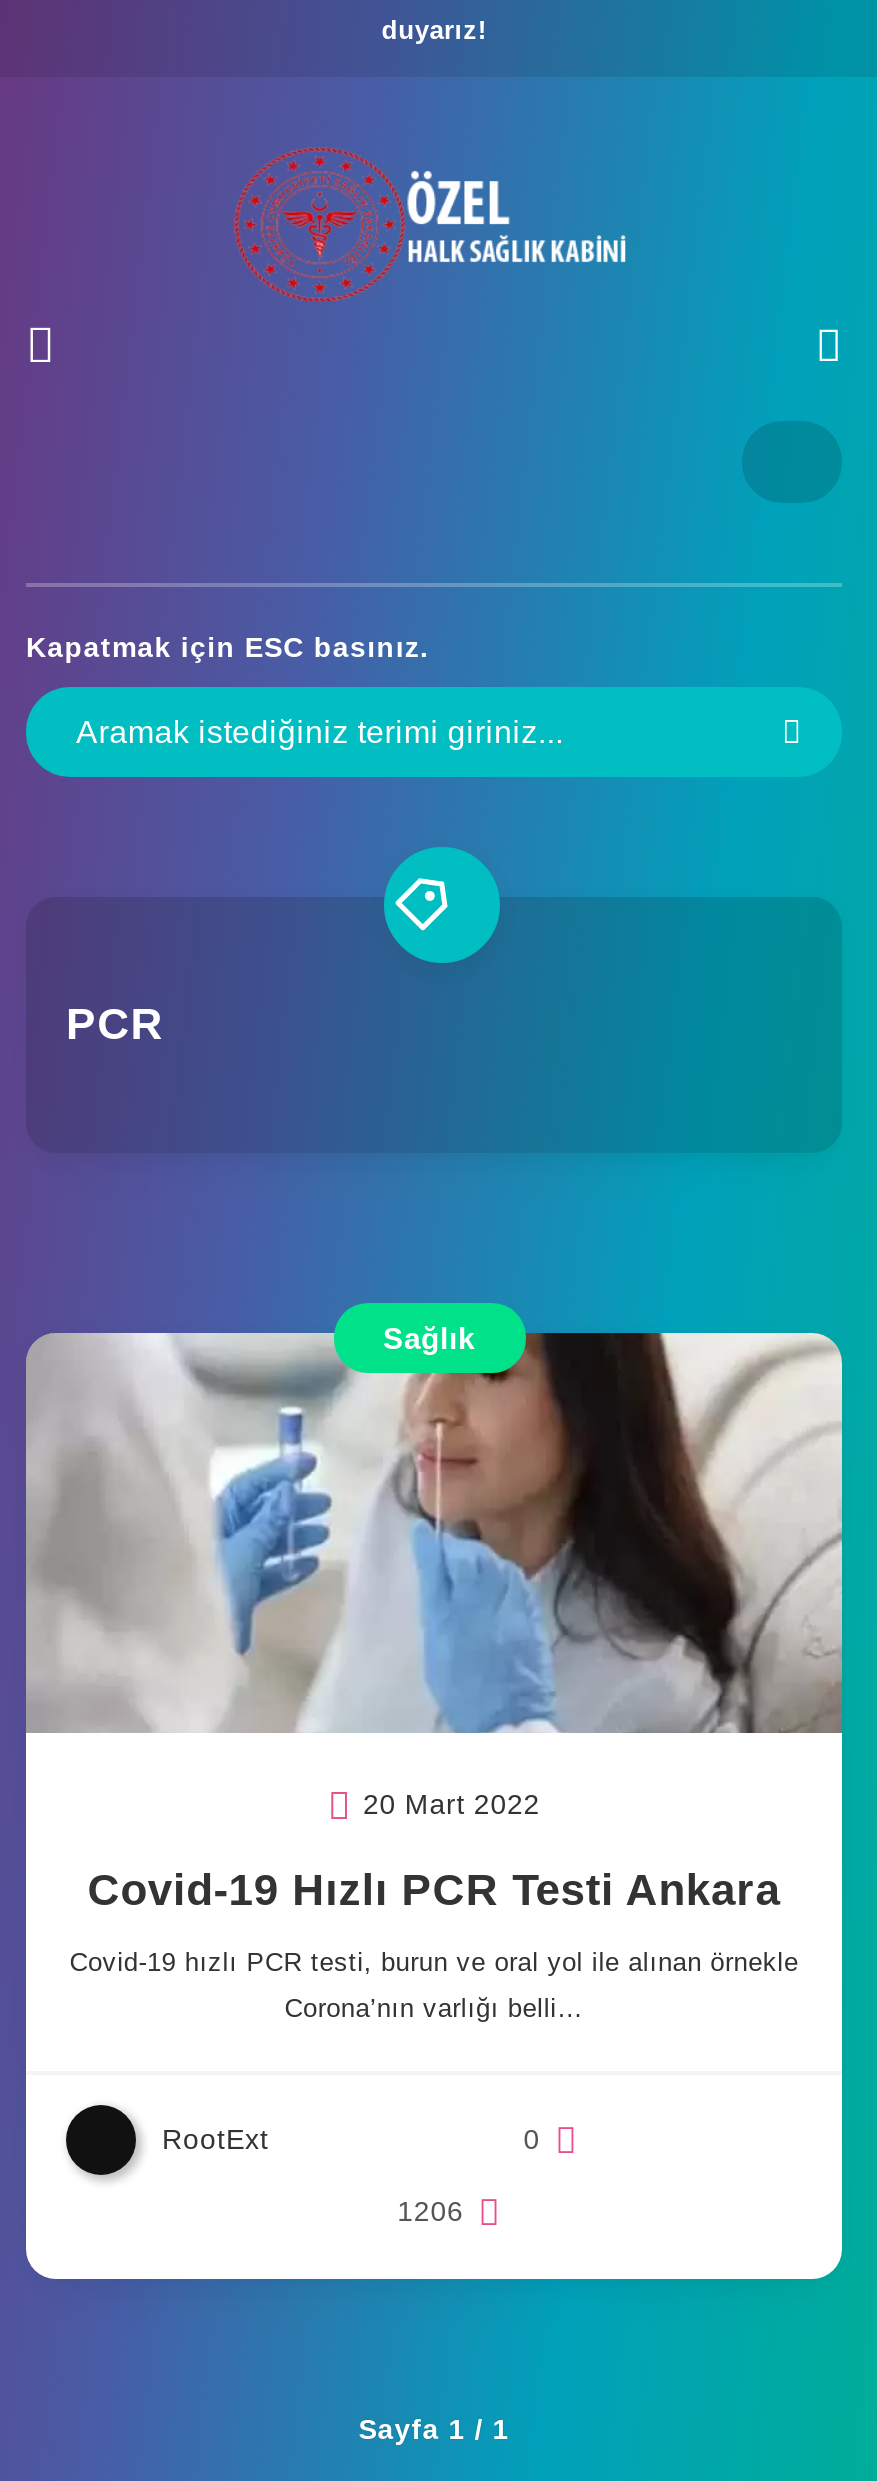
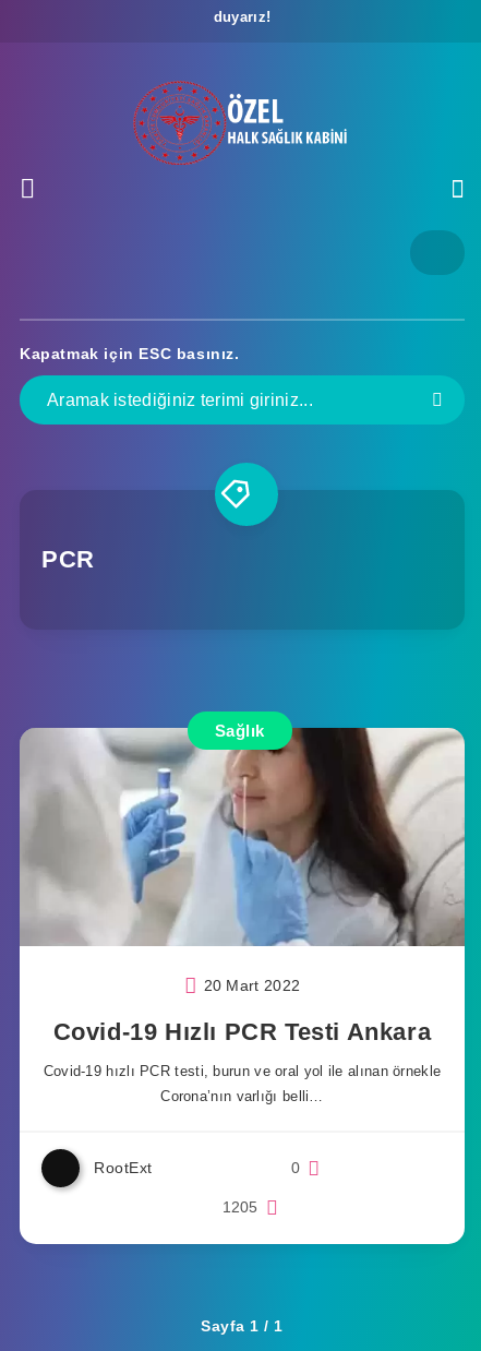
[397,2195,472,2227] 1206 -> [222,1198,263,1216] 1205

